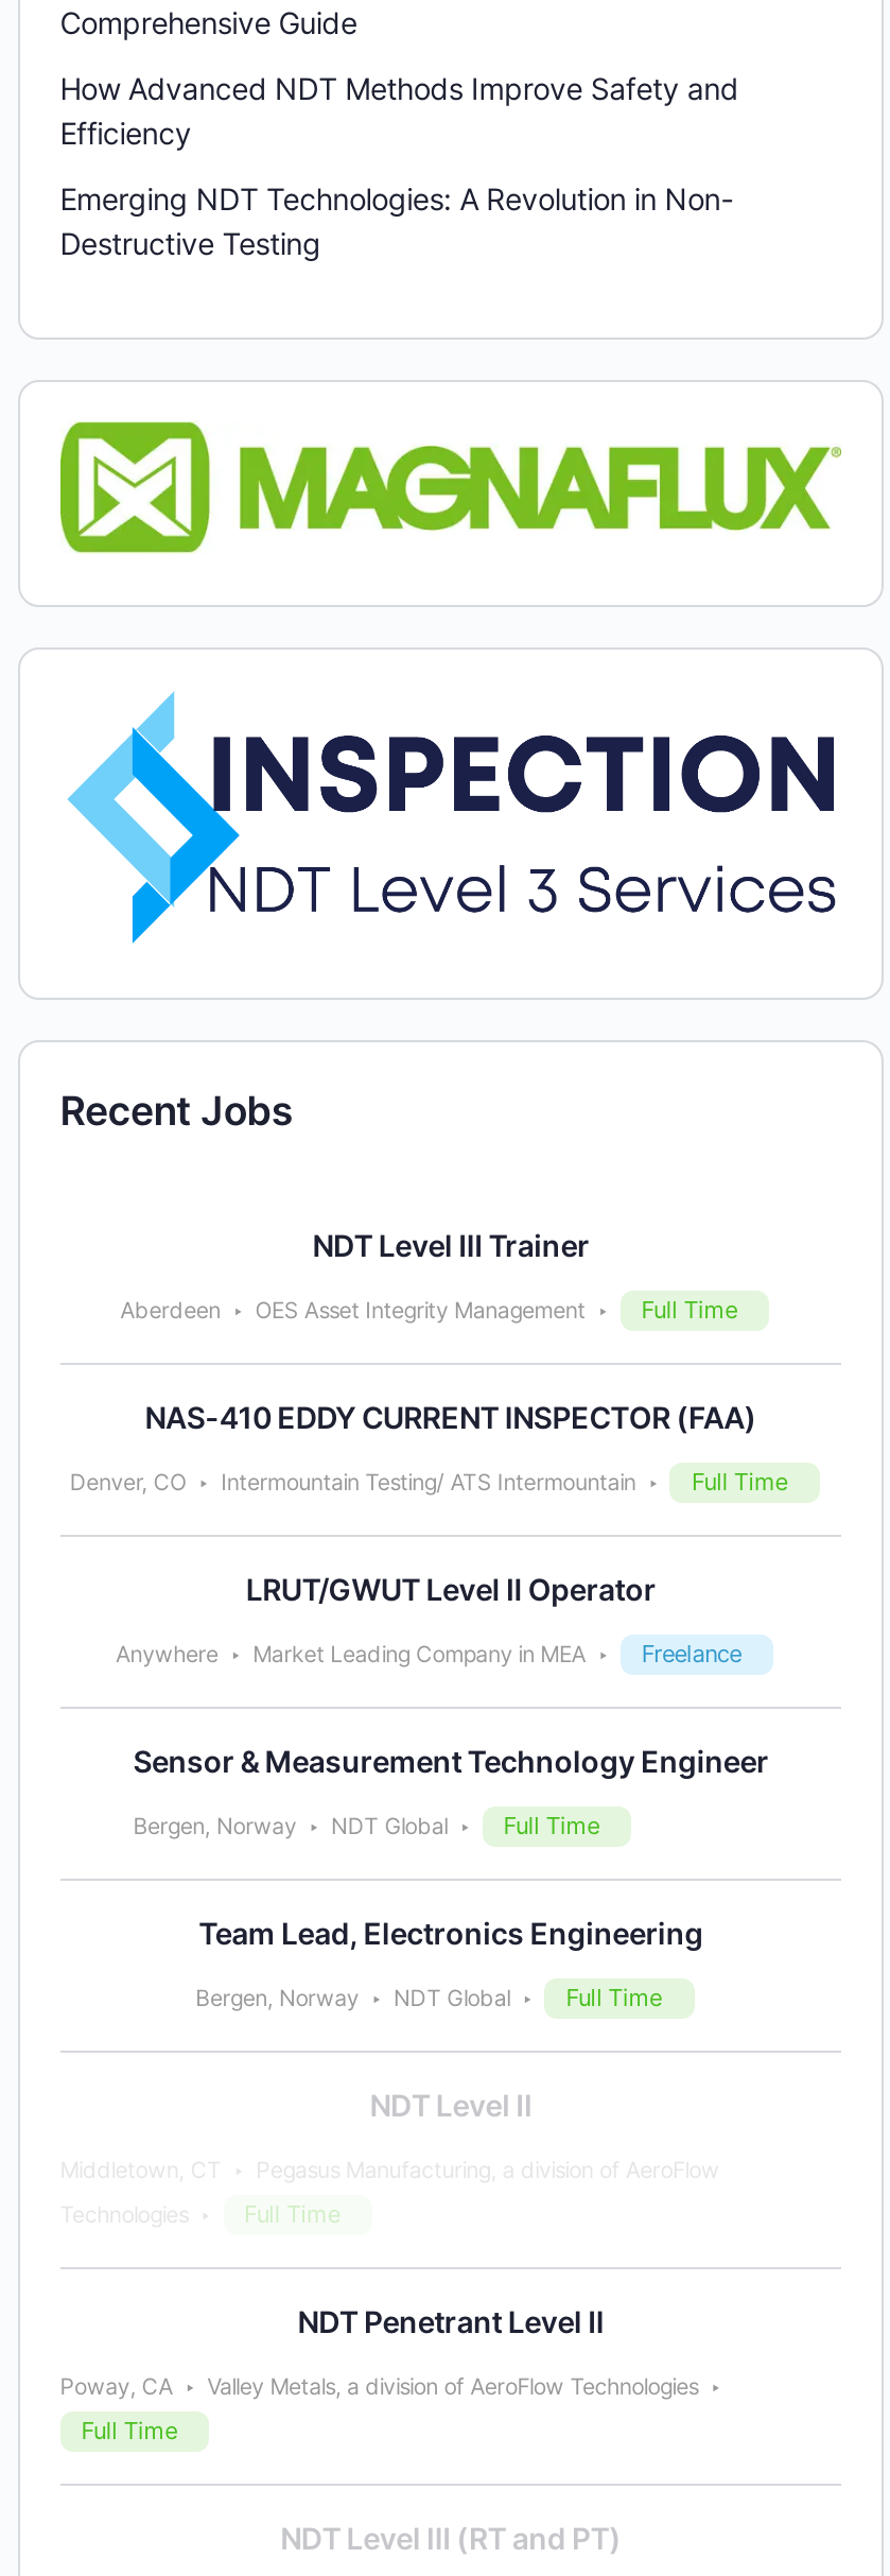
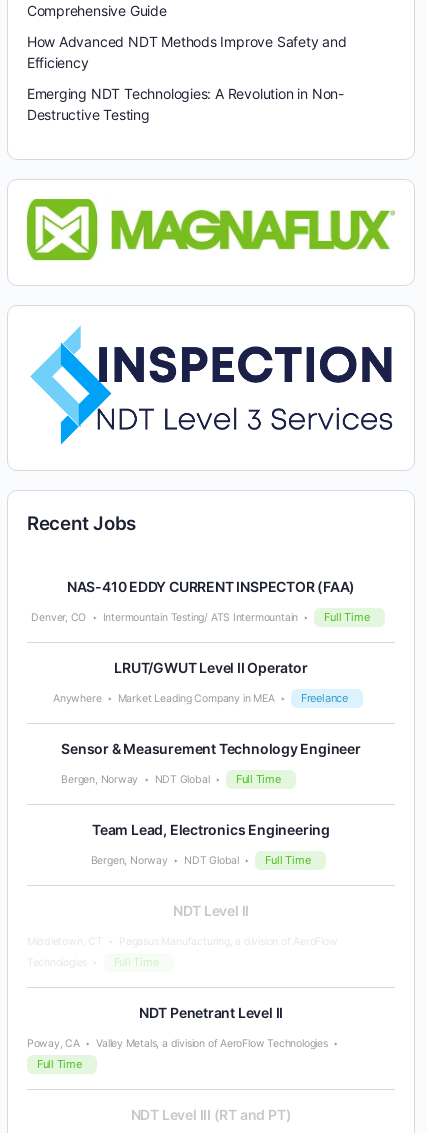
[120,1228,737,1326] NDT Level III Trainer | Aberdeen | OES Asset Integrity Management | Full Time -> none

